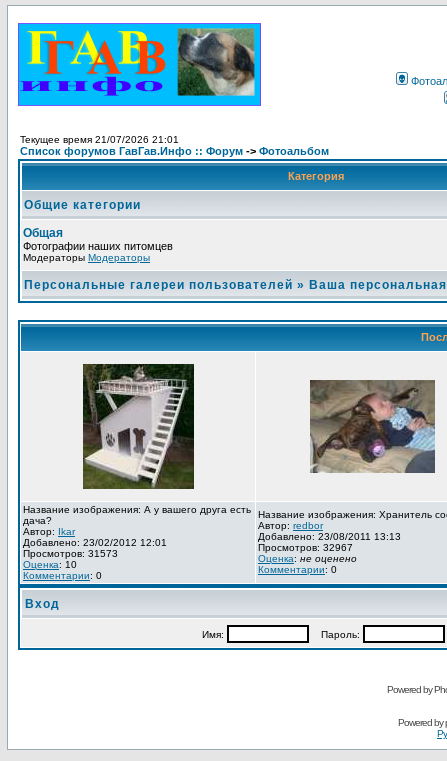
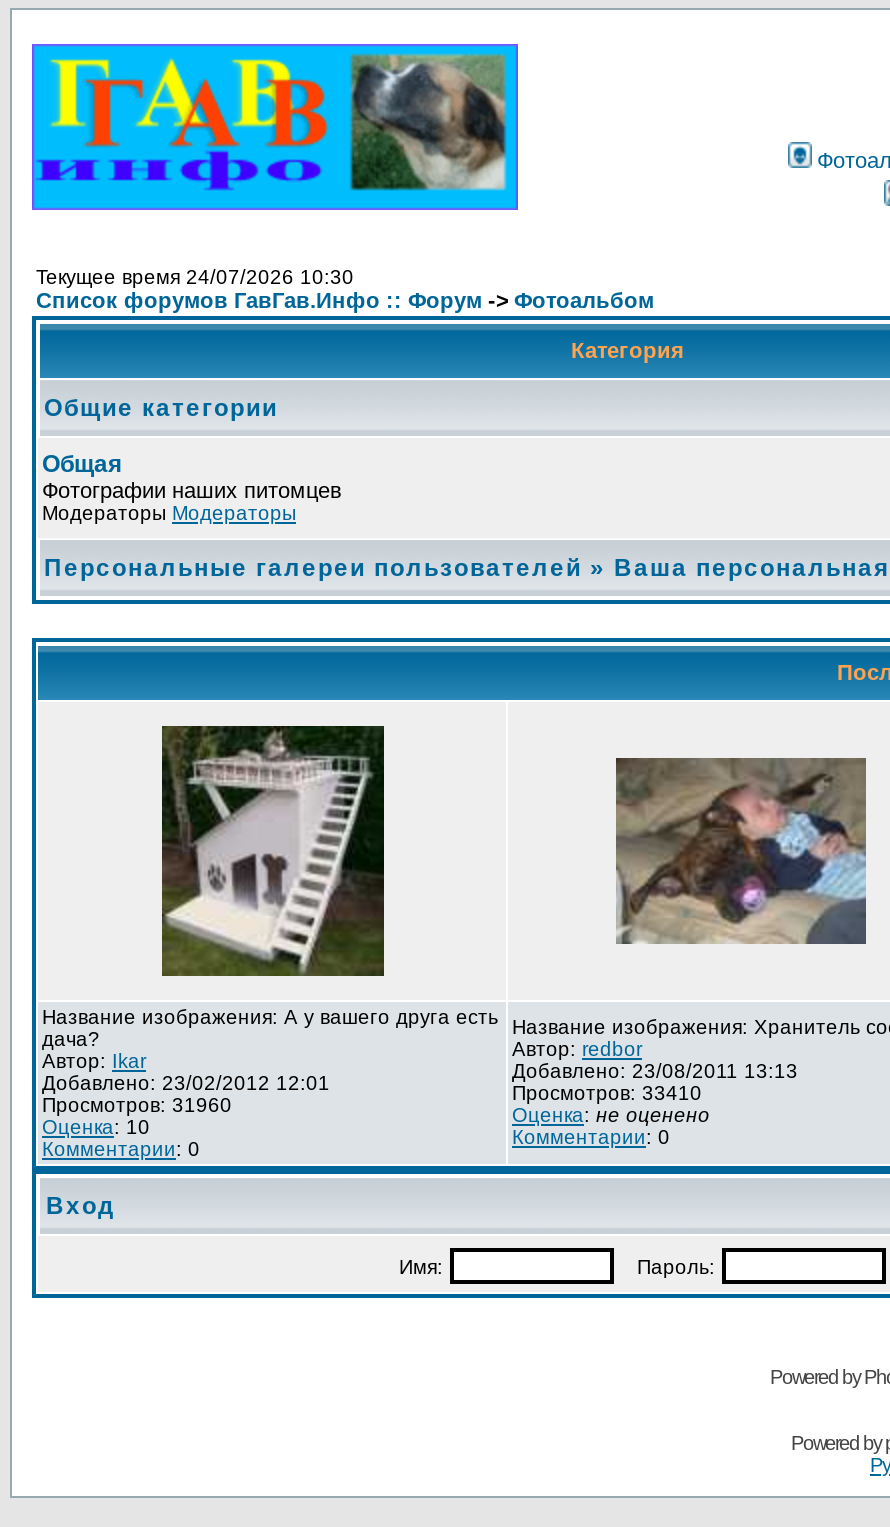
[20,134,179,145] Текущее время 21/07/2026 21:01 -> [36,266,354,288] Текущее время 24/07/2026 10:30
[258,542,353,553] Просмотров: 32967 -> [512,1082,702,1104] Просмотров: 33410
[23,548,118,559] Просмотров: 31573 -> [42,1094,232,1116] Просмотров: 31960

